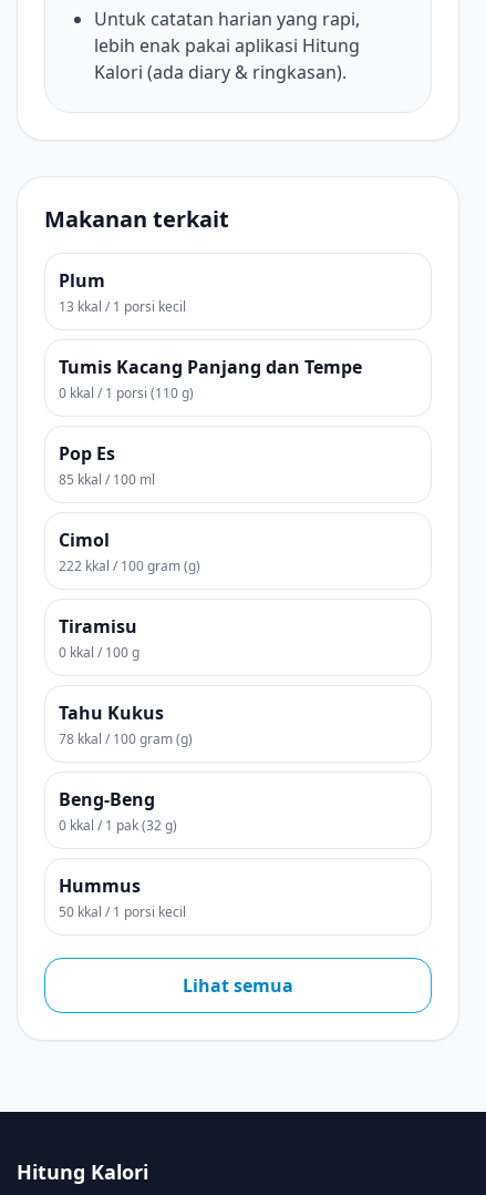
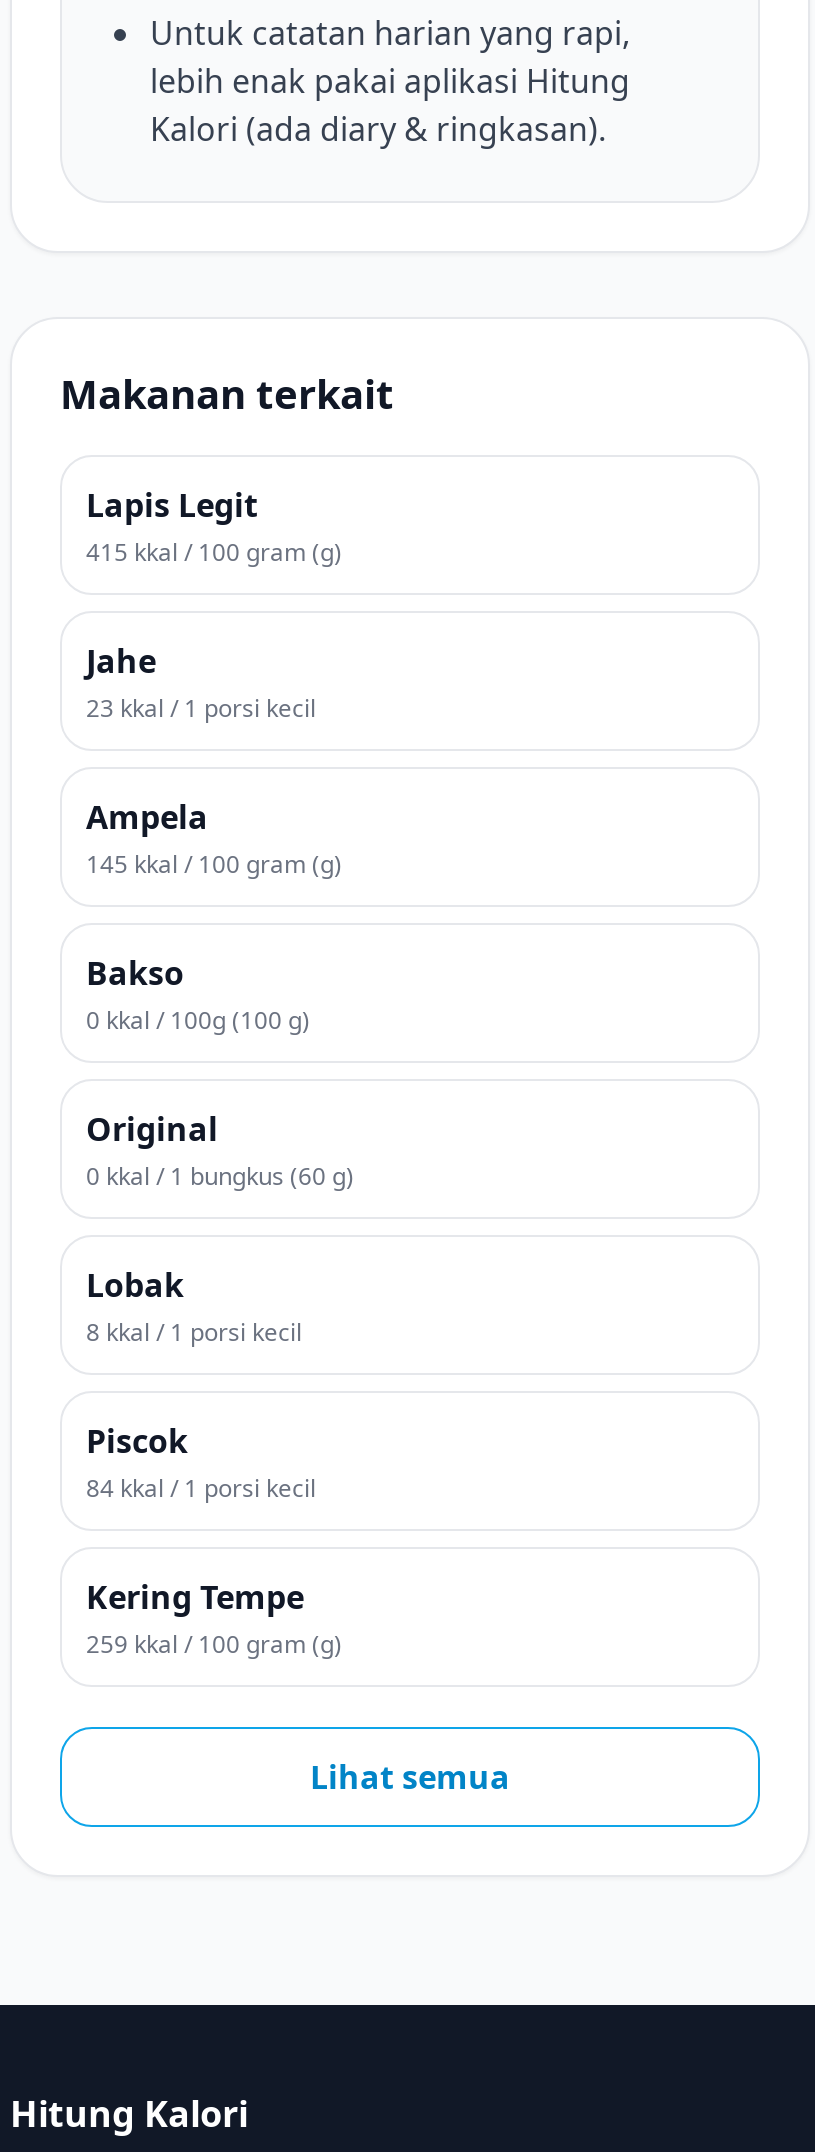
[59,268,186,316] Plum | 13 kkal / 1 porsi kecil -> [86,483,342,569] Lapis Legit | 415 kkal / 100 gram (g)
[59,355,362,402] Tumis Kacang Panjang dan Tempe | 0 kkal / 1 porsi (110 g) -> [86,639,316,725] Jahe | 23 kkal / 1 porsi kecil
[59,441,155,489] Pop Es | 85 kkal / 100 ml -> [86,795,342,881] Ampela | 145 kkal / 100 gram (g)
[59,528,200,575] Cimol | 222 kkal / 100 gram (g) -> [86,951,310,1037] Bakso | 0 kkal / 100g (100 g)
[59,614,139,662] Tiramisu | 0 kkal / 100 g -> [86,1107,354,1193] Original | 0 kkal / 1 bungkus (60 g)
[59,701,193,748] Tahu Kukus | 78 kkal / 100 gram (g) -> [86,1263,302,1349] Lobak | 8 kkal / 1 porsi kecil
[59,787,177,835] Beng-Beng | 0 kkal / 1 pak (32 g) -> [86,1419,316,1505] Piscok | 84 kkal / 1 porsi kecil
[59,874,186,921] Hummus | 50 kkal / 1 porsi kecil -> [86,1575,342,1661] Kering Tempe | 259 kkal / 100 gram (g)

